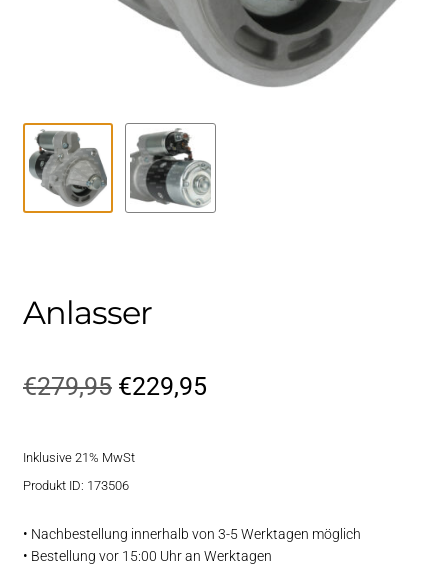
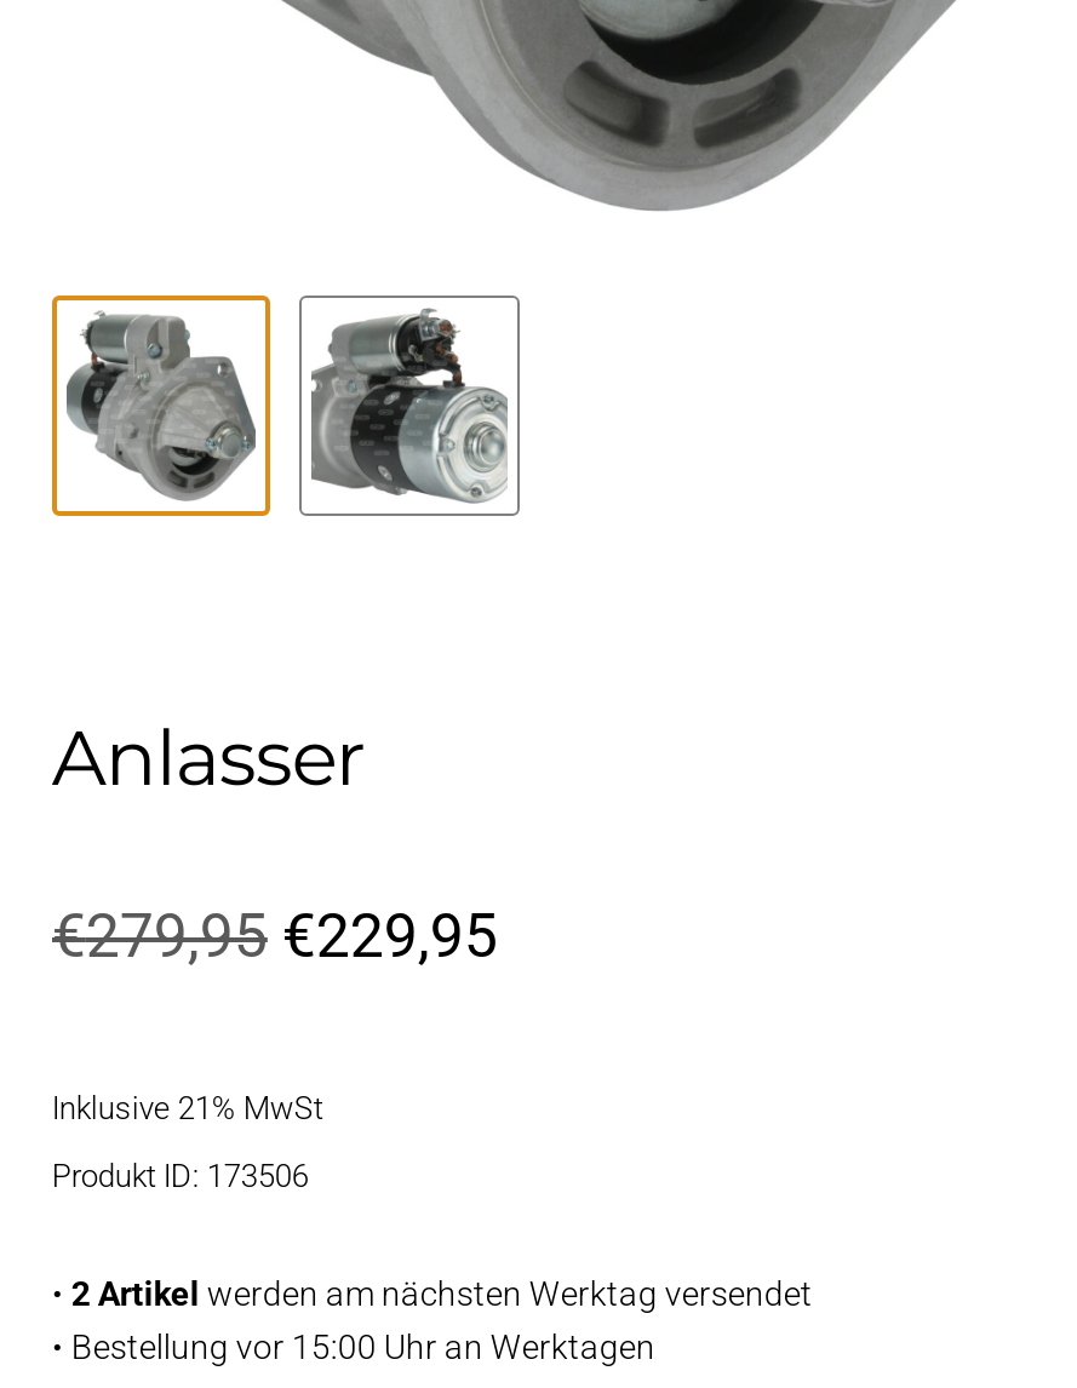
[23,526,361,542] • Nachbestellung innerhalb von 3-5 Werktagen möglich -> [52,1274,813,1313] • 2 Artikel werden am nächsten Werktag versendet

